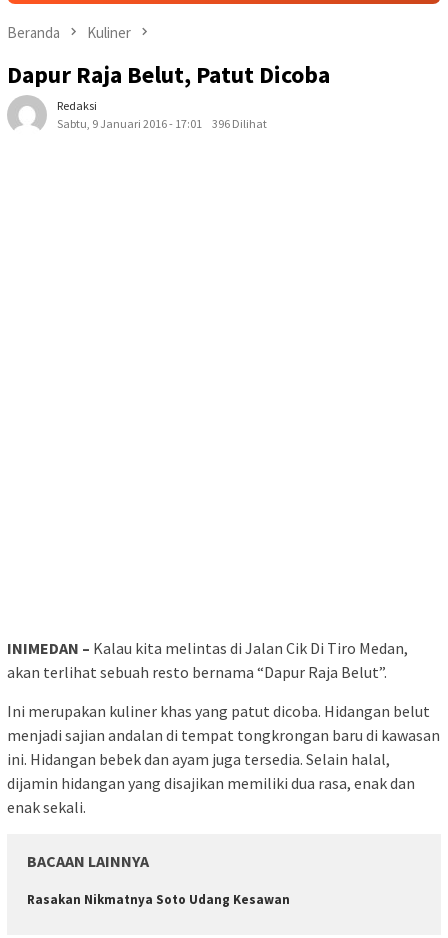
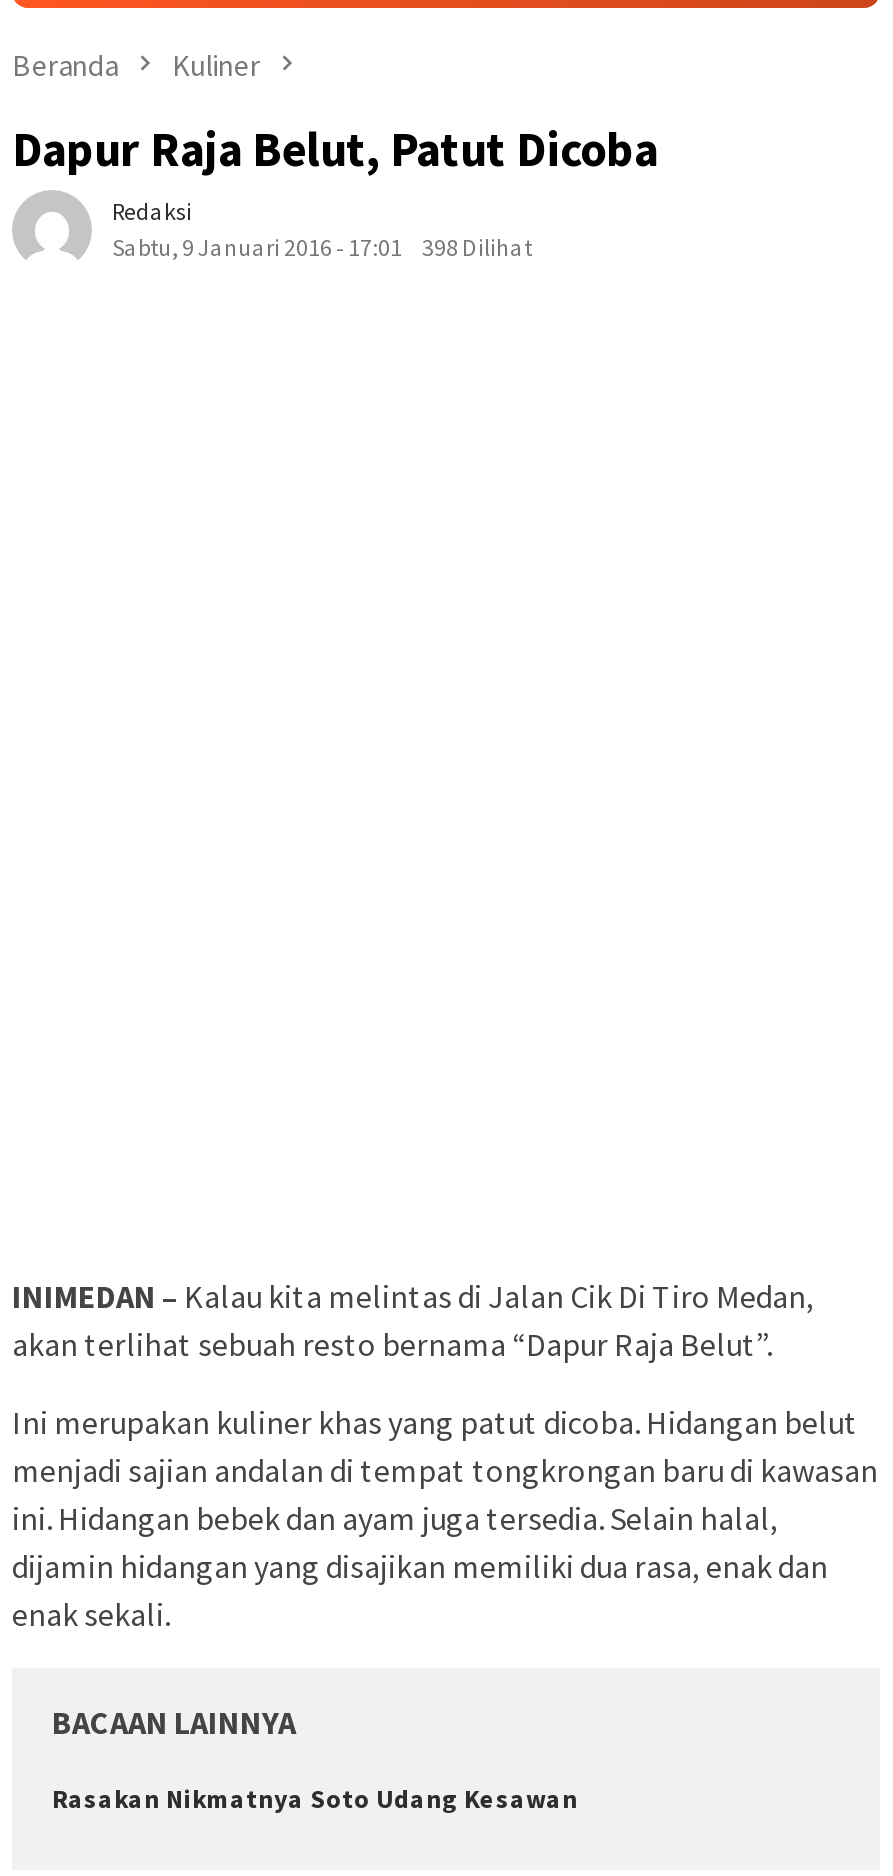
[57,116,267,131] Sabtu, 9 Januari 2016 - 17:01 396 Dilihat -> [112,233,532,263] Sabtu, 9 Januari 2016 - 17:01 398 Dilihat

